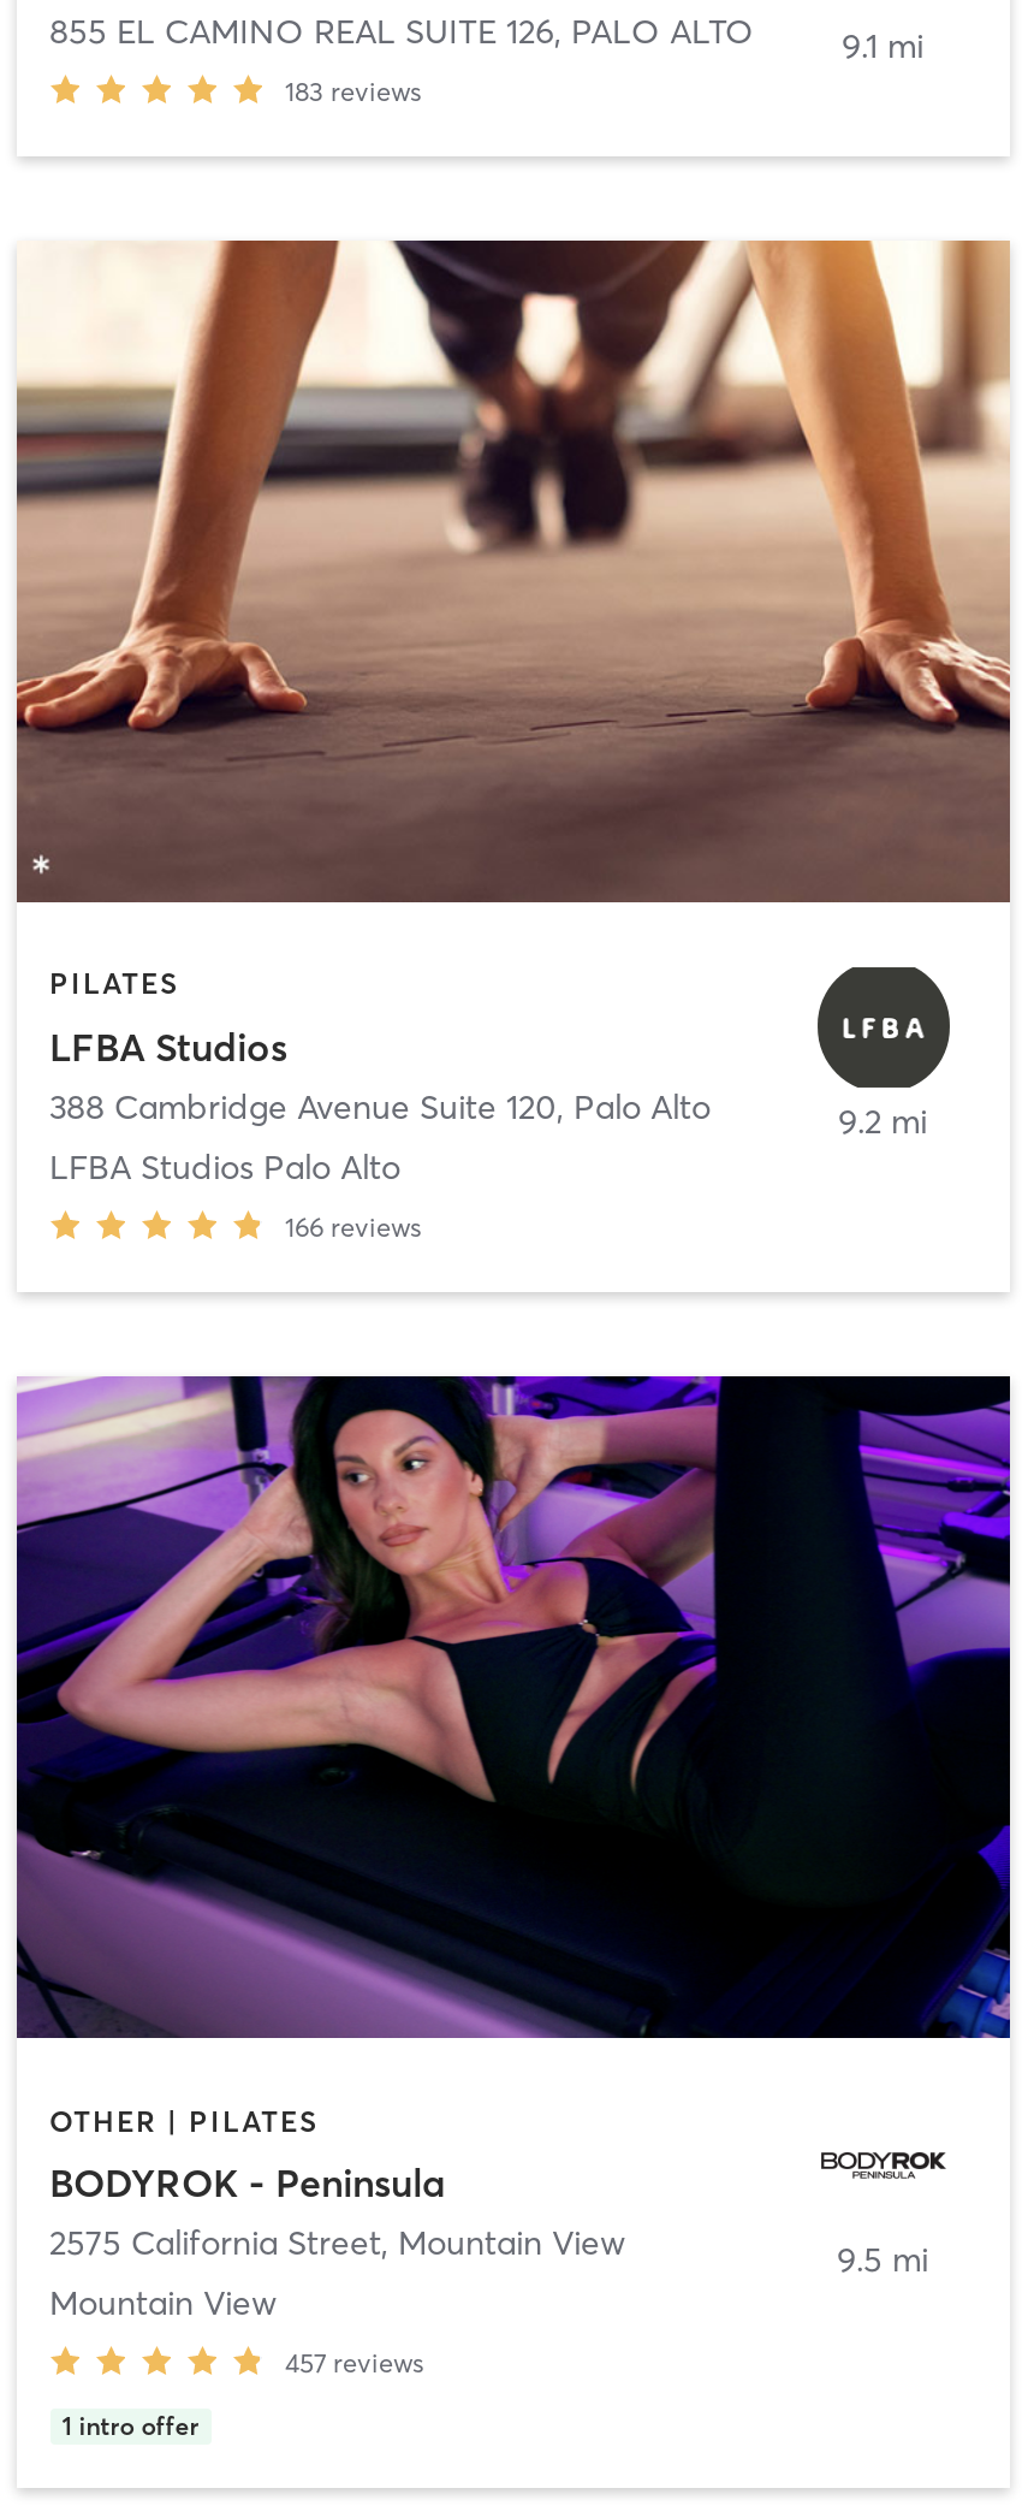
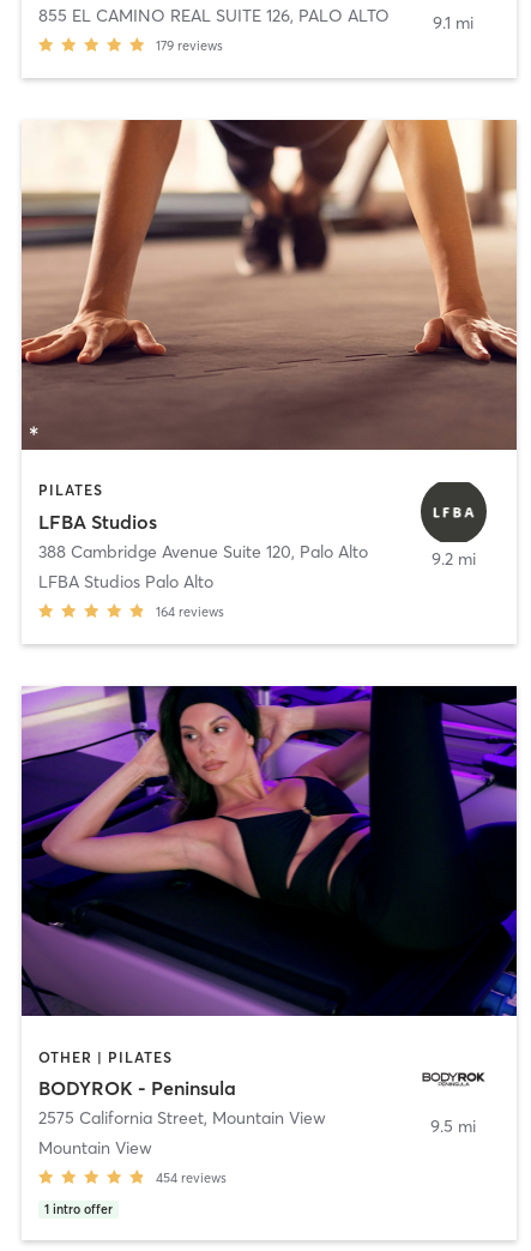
[285,74,422,107] 183 reviews -> [155,37,222,53] 179 reviews
[285,1210,422,1244] 166 reviews -> [155,603,224,620] 164 reviews
[285,2347,424,2380] 457 reviews -> [155,1170,226,1187] 454 reviews

